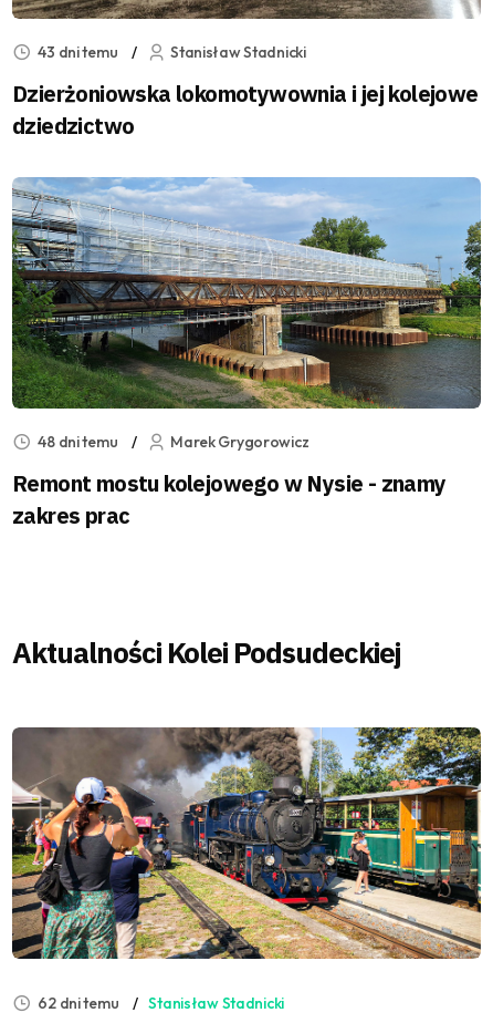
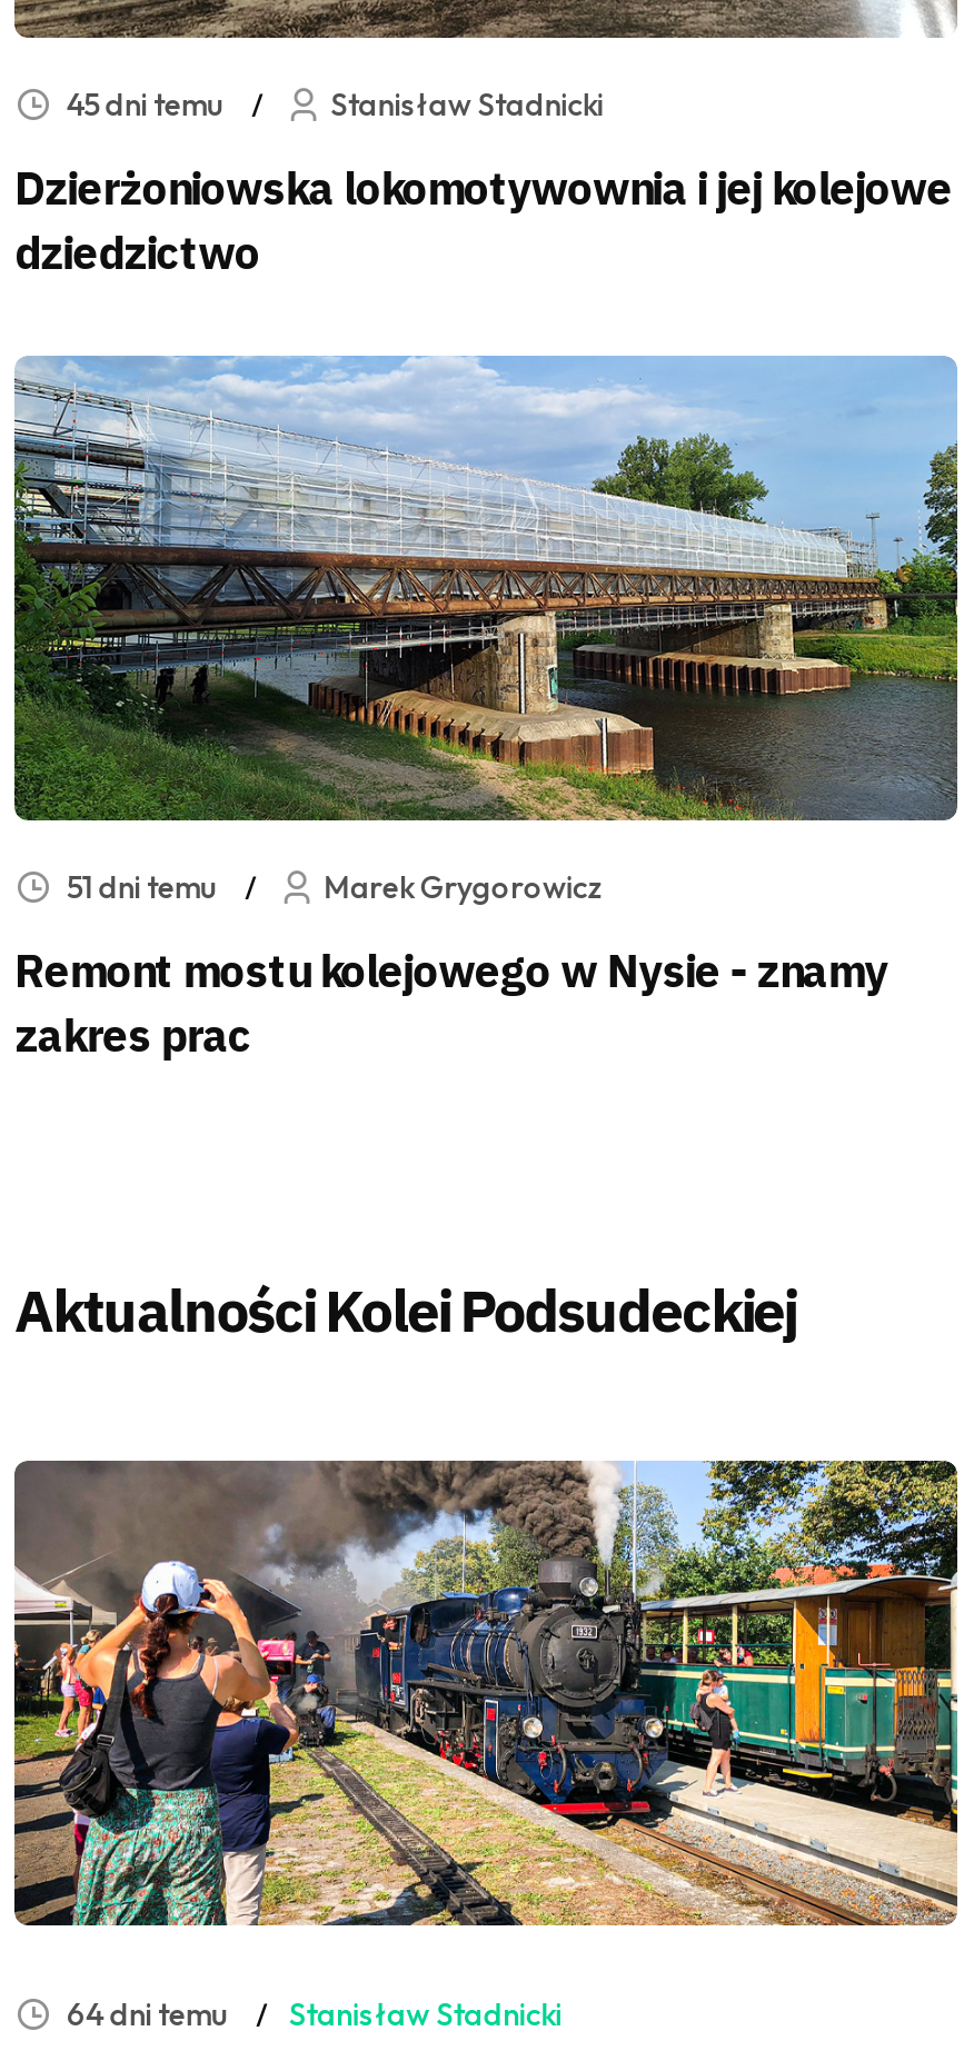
[35,42,118,61] 43 dni temu -> [60,83,224,123] 45 dni temu
[35,432,118,451] 48 dni temu -> [60,867,218,907] 51 dni temu
[35,993,284,1013] 62 dni temu Stanisław Stadnicki -> [60,1995,562,2035] 64 dni temu Stanisław Stadnicki

